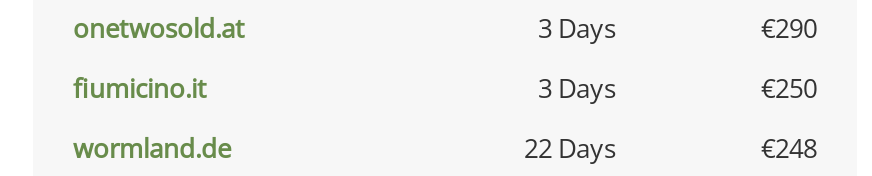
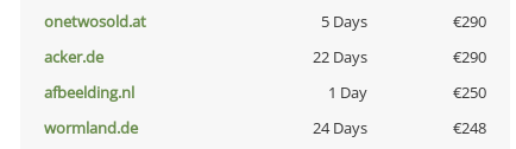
[538,10,616,46] 3 Days -> [320,11,367,32] 5 Days
[73,70,616,106] fiumicino.it | 3 Days -> [44,46,486,103] acker.de | 22 Days | €290 | afbeelding.nl | 1 Day
[524,130,616,166] 22 Days -> [312,117,367,138] 24 Days

